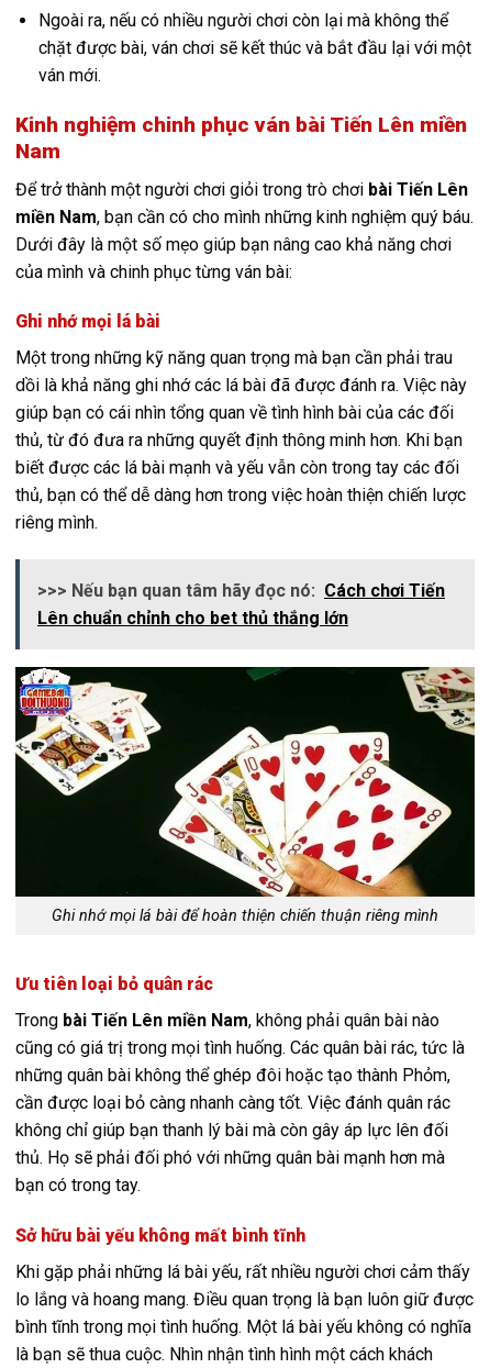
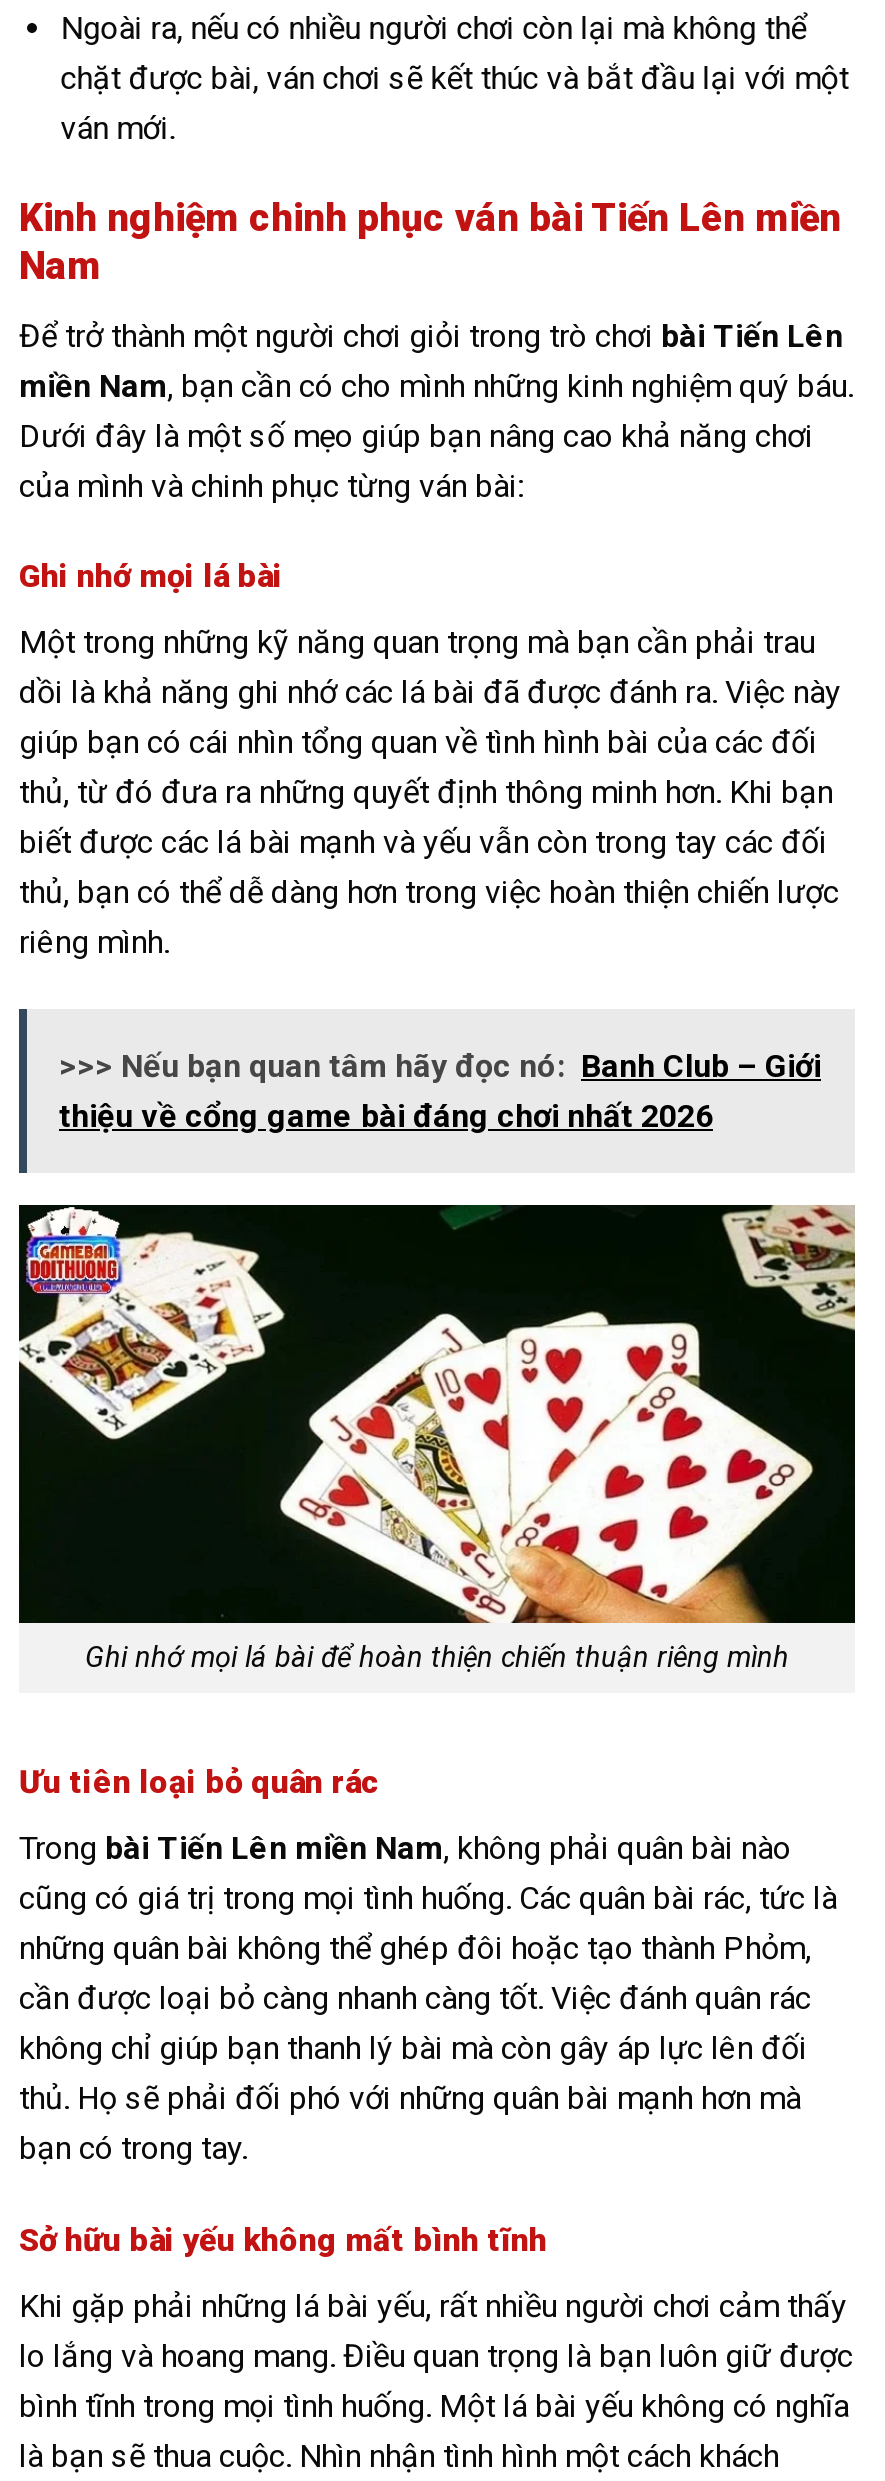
[37,580,445,629] >>> Nếu bạn quan tâm hãy đọc nó: Cách chơi Tiến | Lên chuẩn chỉnh cho bet thủ thắng lớn -> [59,1047,821,1135] >>> Nếu bạn quan tâm hãy đọc nó: Banh Club – Giới | thiệu về cổng game bài đáng chơi nhất 2026

